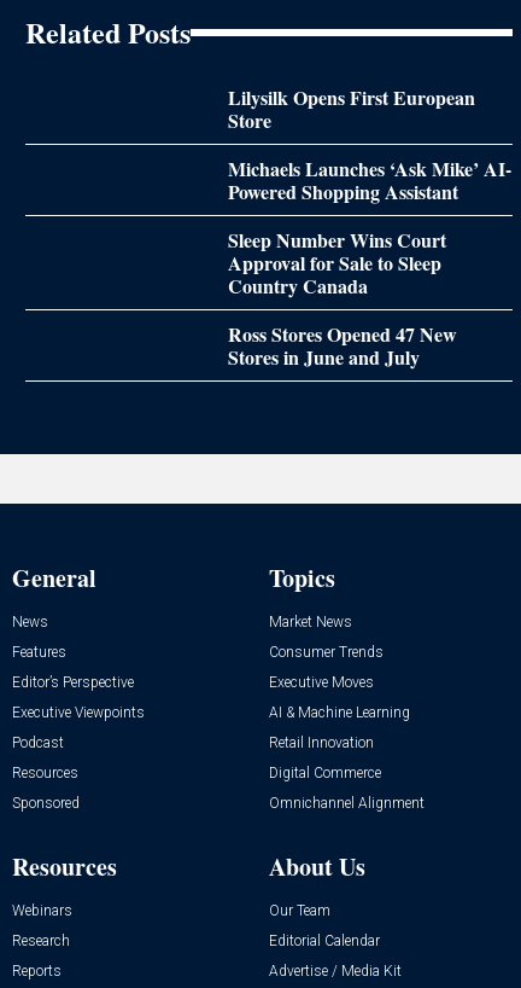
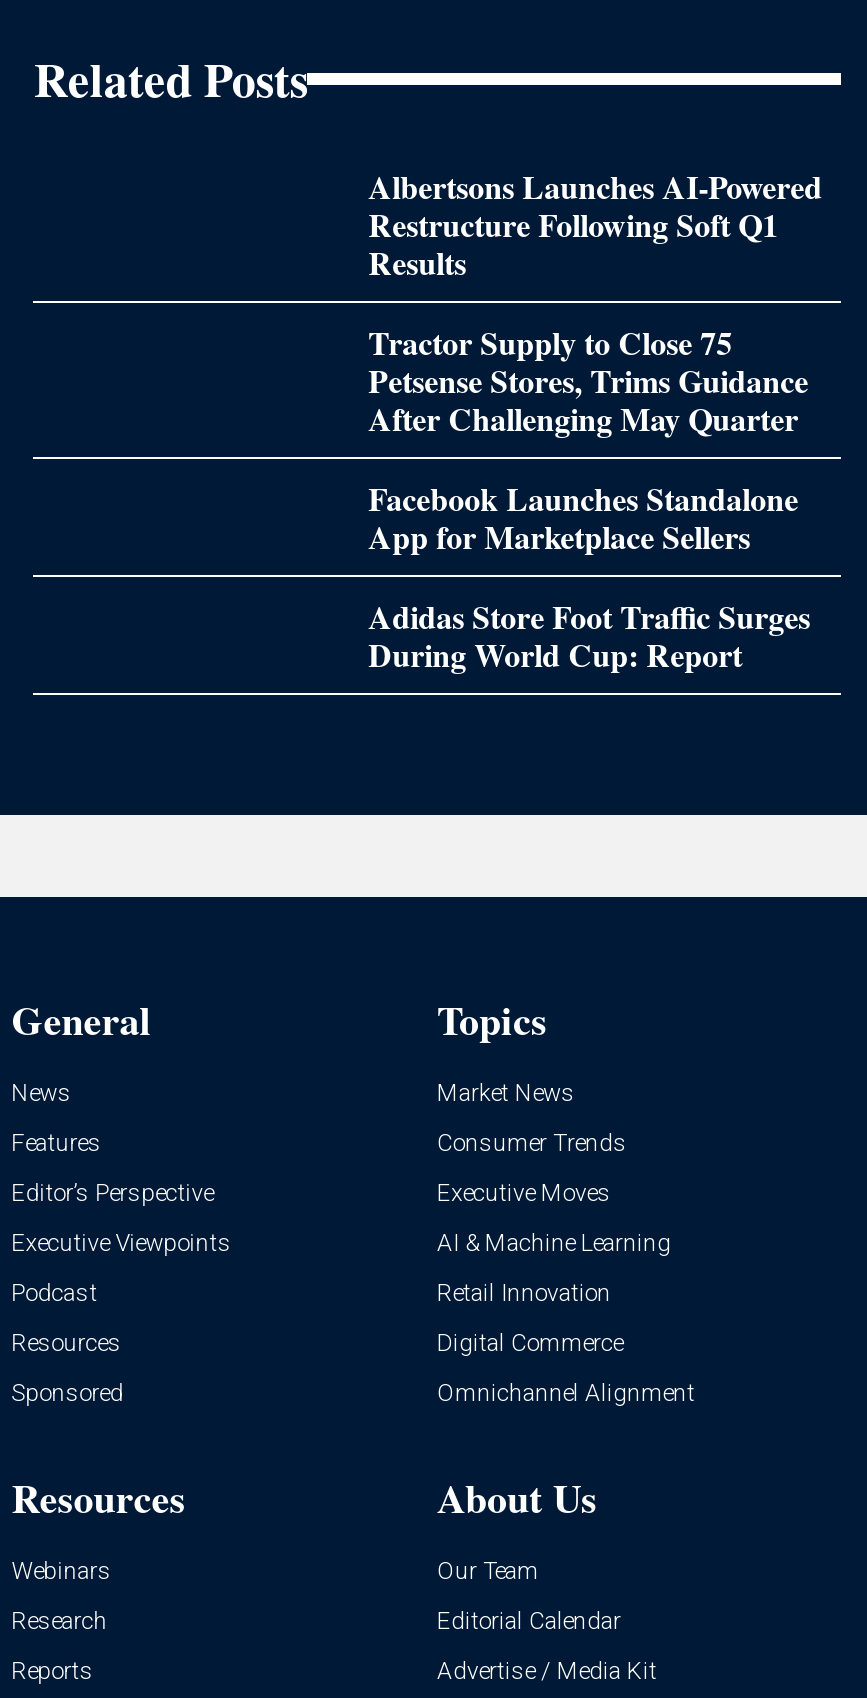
[228,84,475,134] Lilysilk Opens First European | Store -> [368,163,822,285] Albertsons Launches AI-Powered | Restructure Following Soft Q1 | Results
[228,155,511,206] Michaels Launches ‘Ask Mike’ AI- | Powered Shopping Assistant -> [368,319,808,441] Tractor Supply to Close 75 | Petsense Stores, Trims Guidance | After Challenging May Quarter
[228,226,446,300] Sleep Number Wins Court | Approval for Sale to Sleep | Country Canada -> [368,475,798,559] Facebook Launches Standalone | App for Marketplace Sellers
[228,320,457,371] Ross Stores Opened 47 New | Stores in June and July -> [368,593,810,677] Adidas Store Foot Traffic Surges | During World Cup: Report

